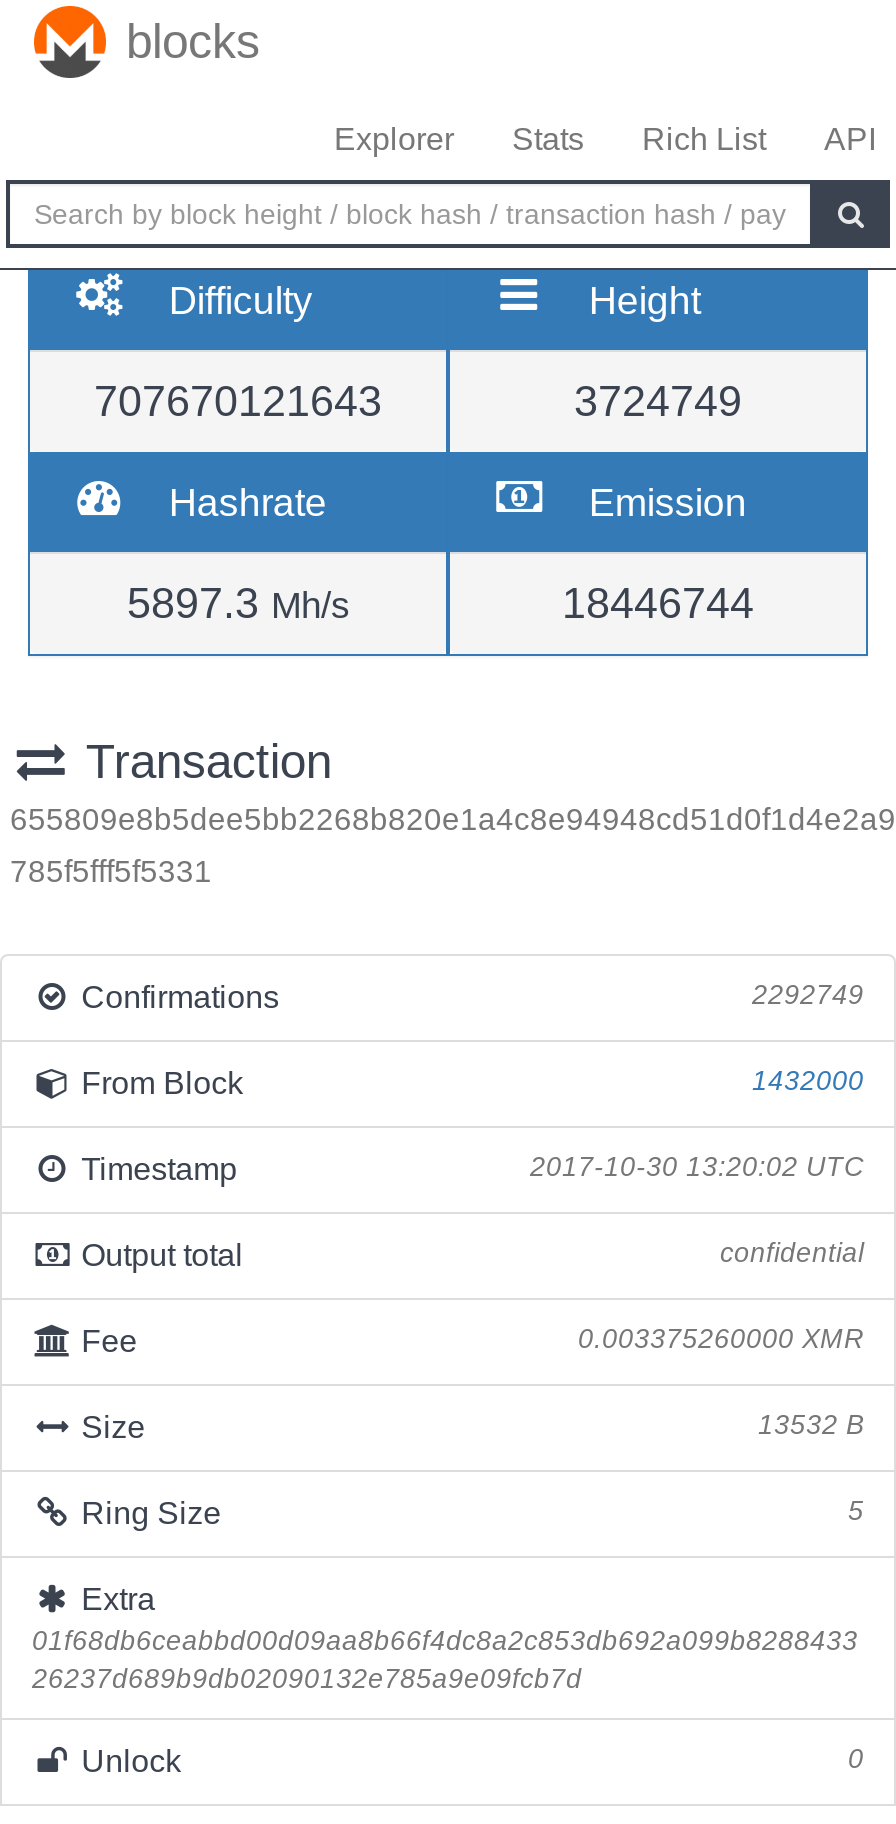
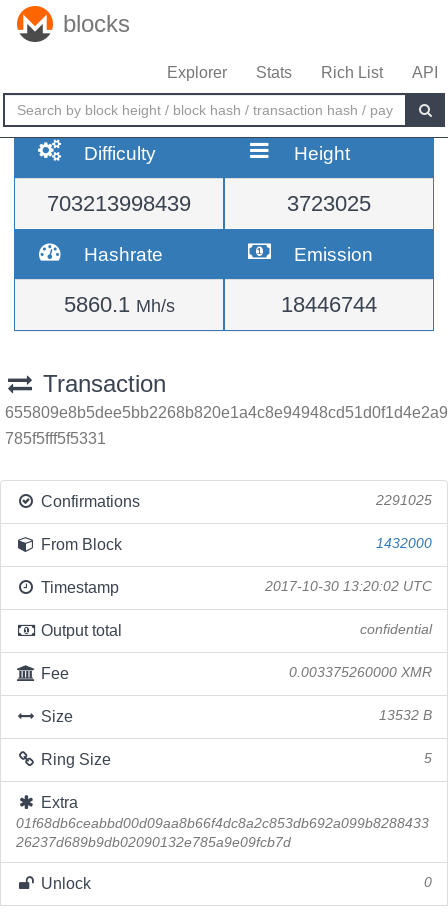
[94,376,382,426] 707670121643 -> [47,191,191,216] 703213998439
[574,376,742,426] 3724749 -> [287,191,371,216] 3723025
[127,578,349,628] 5897.3 Mh/s -> [63,292,174,317] 5860.1 Mh/s
[752,980,864,1010] 2292749 -> [376,493,432,508] 2291025

